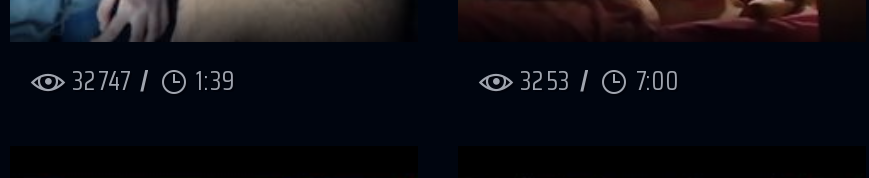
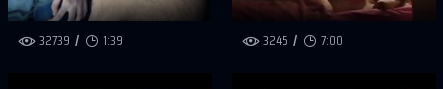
[72,60,236,102] 32747 1:39 -> [39,30,123,51] 32739 1:39
[520,60,680,102] 3253 7:00 -> [263,30,343,51] 3245 7:00

